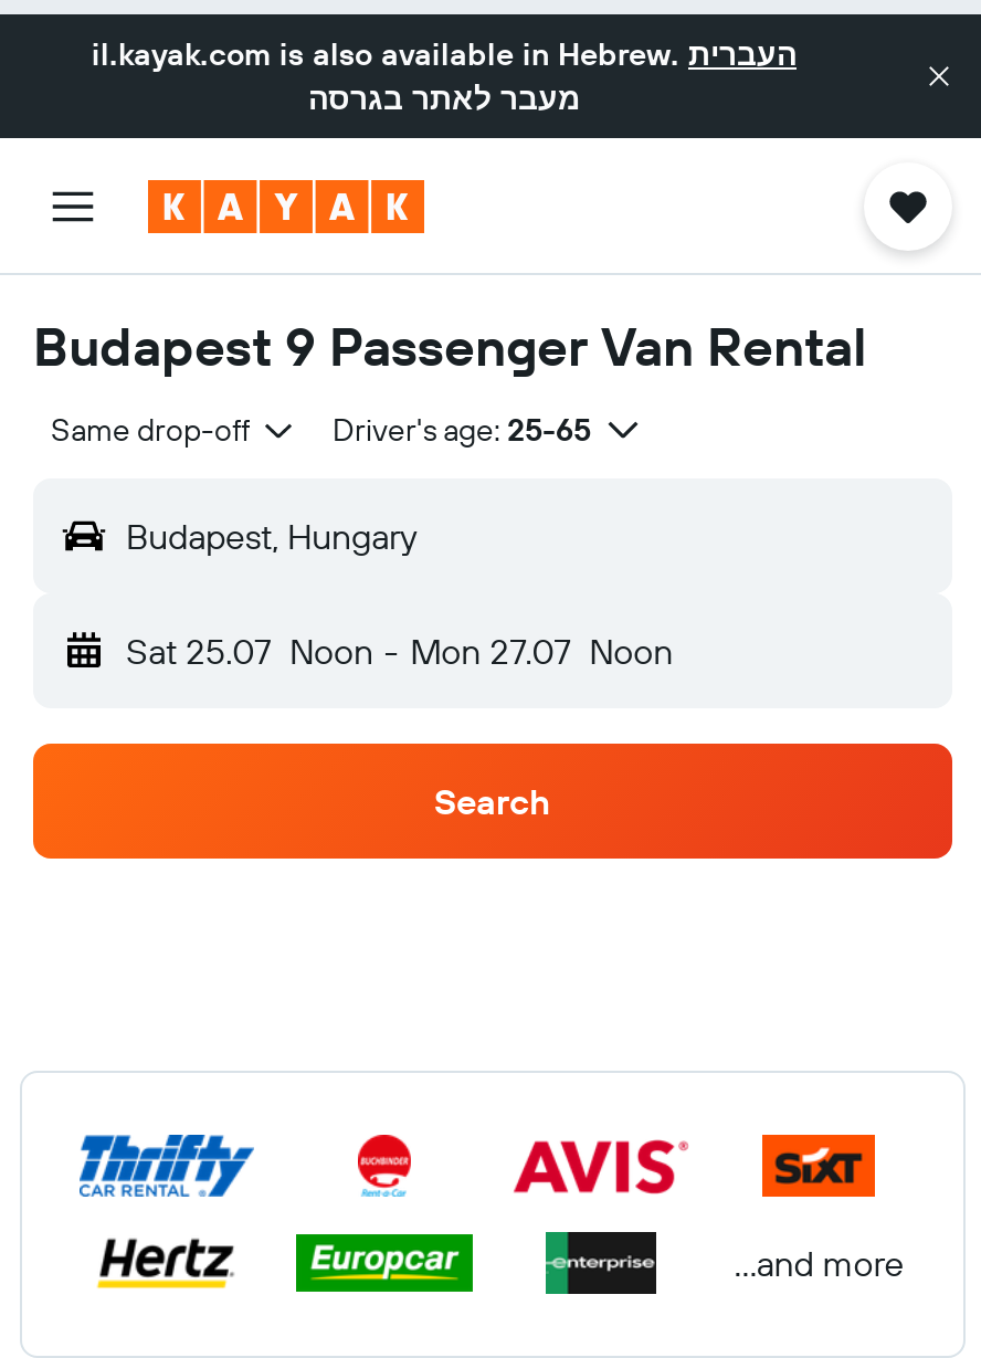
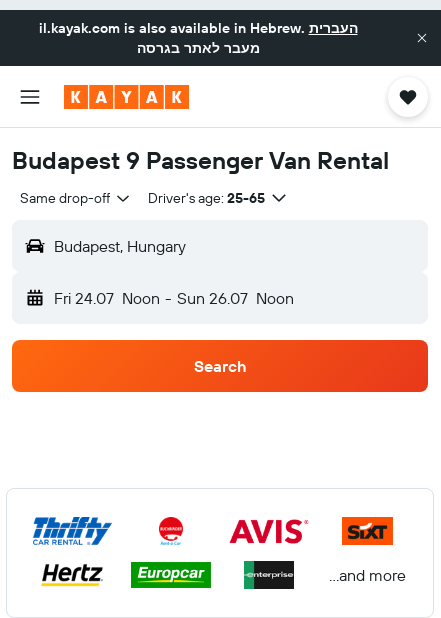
[126,629,673,673] Sat 25.07 Noon - Mon 27.07 Noon -> [54,288,294,308] Fri 24.07 Noon - Sun 26.07 Noon

